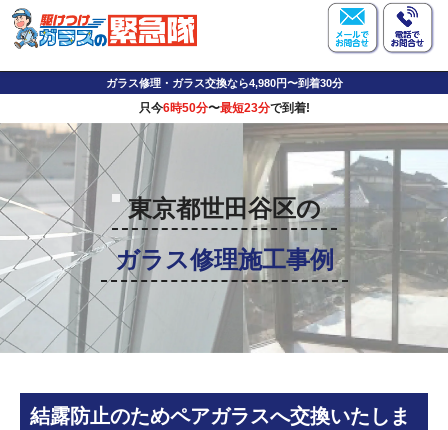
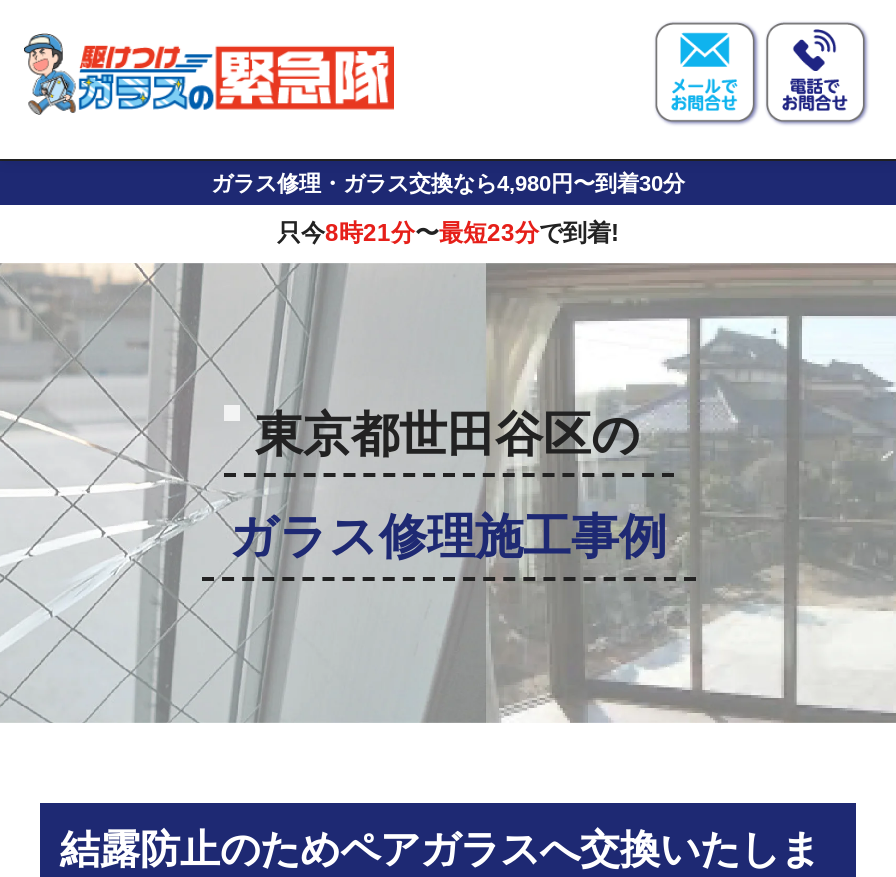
[138,101,309,115] 只今6時50分〜最短23分で到着! -> [277,219,619,247] 只今8時21分〜最短23分で到着!

